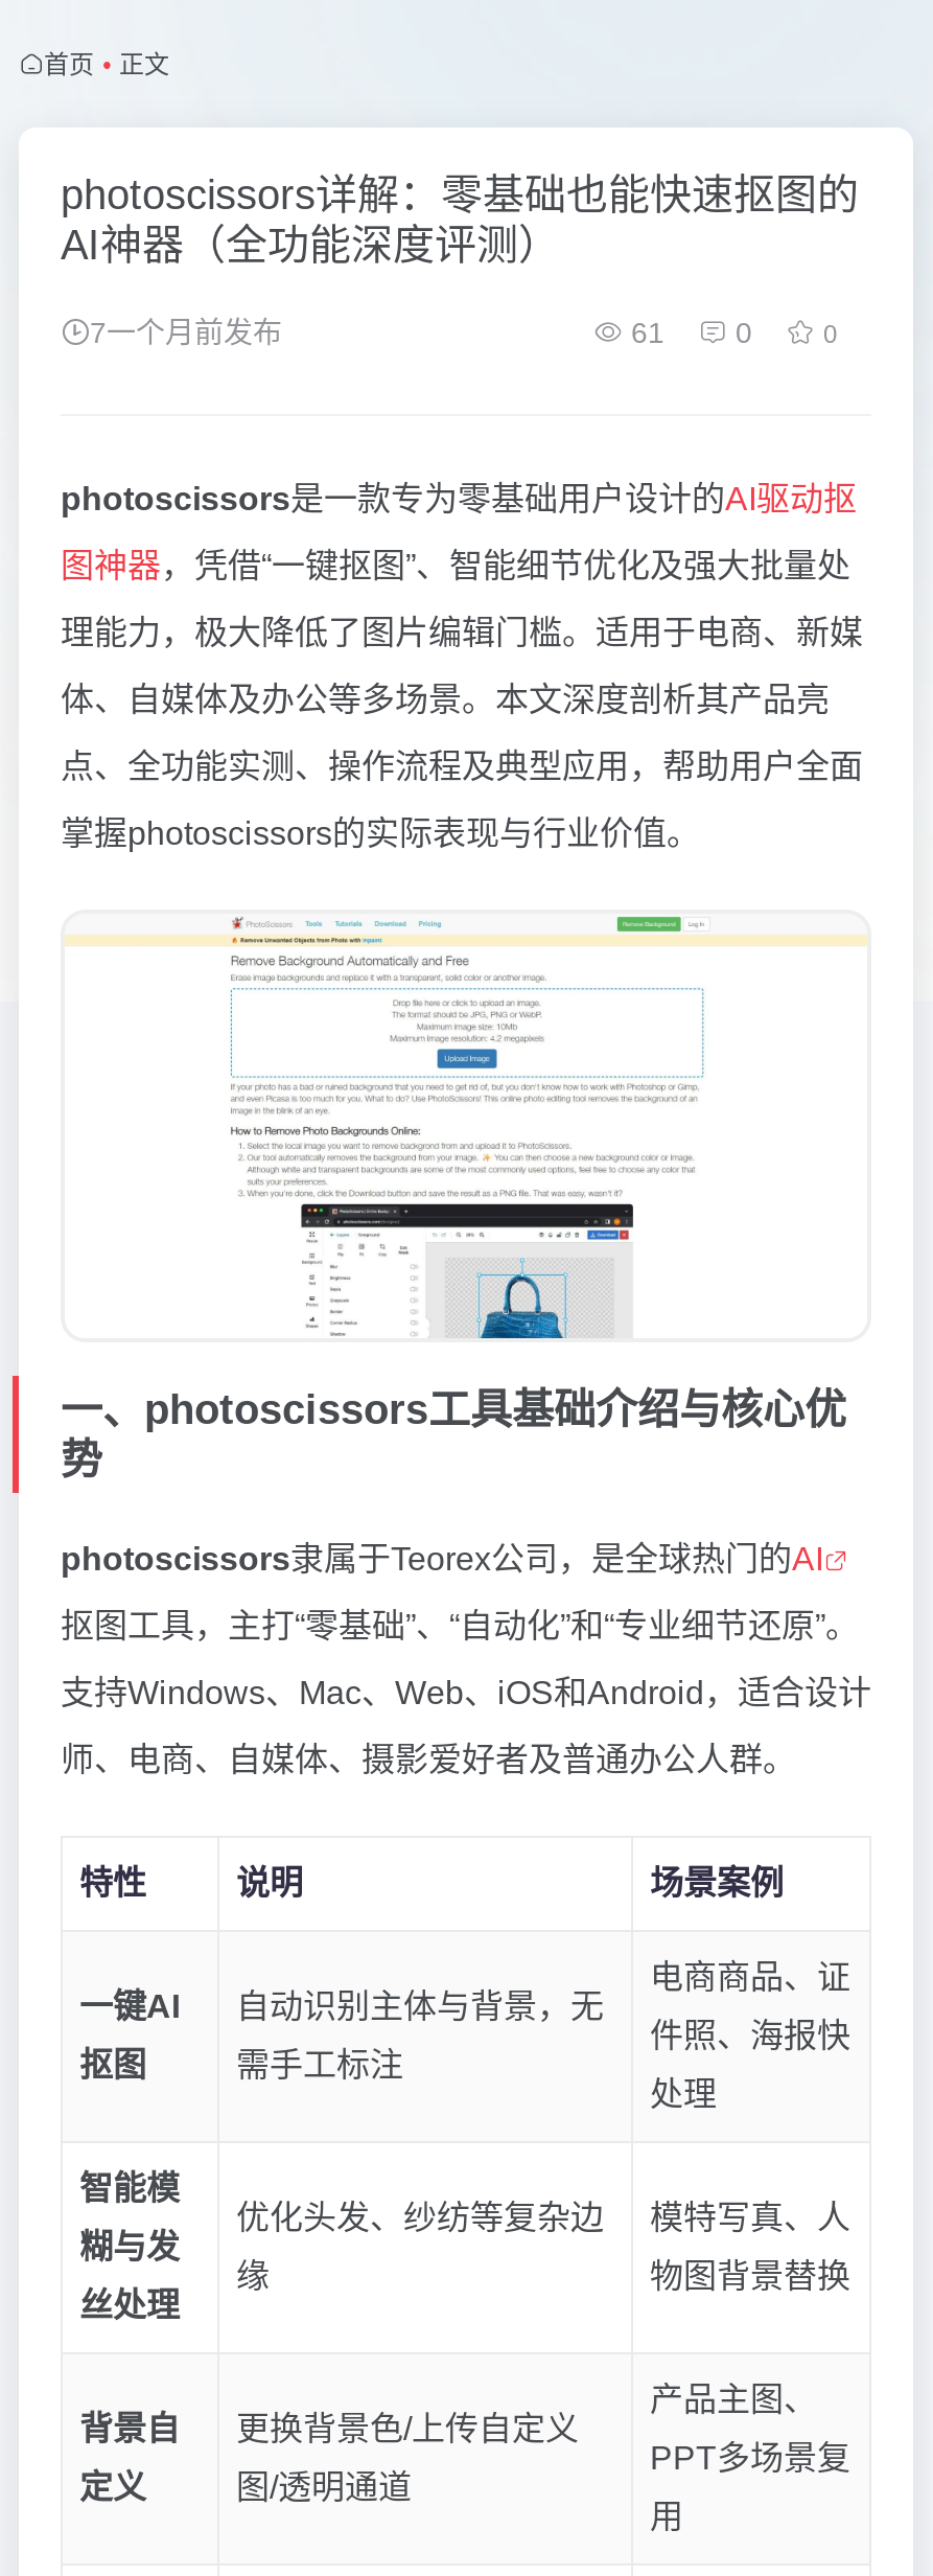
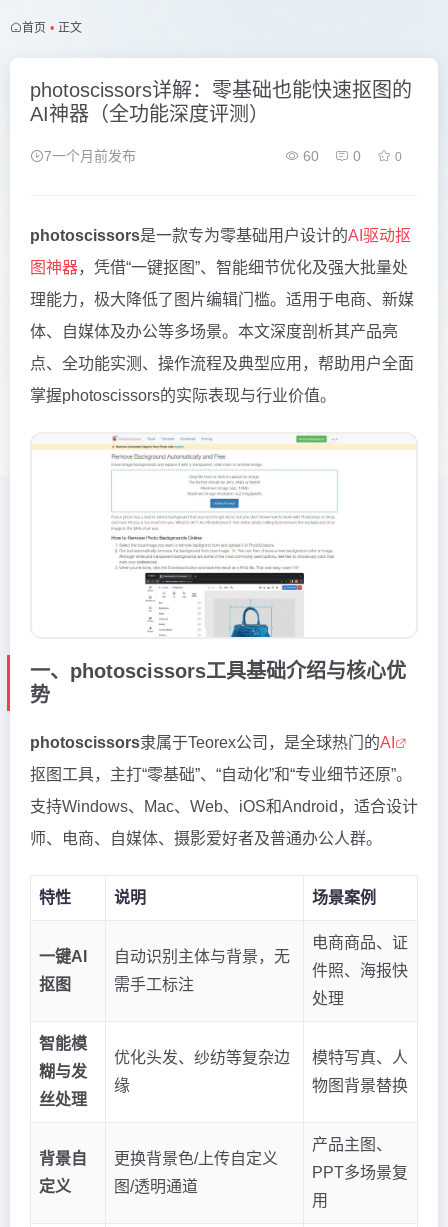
[623,316,752,349] 61 0 -> [299,148,361,164] 60 0

